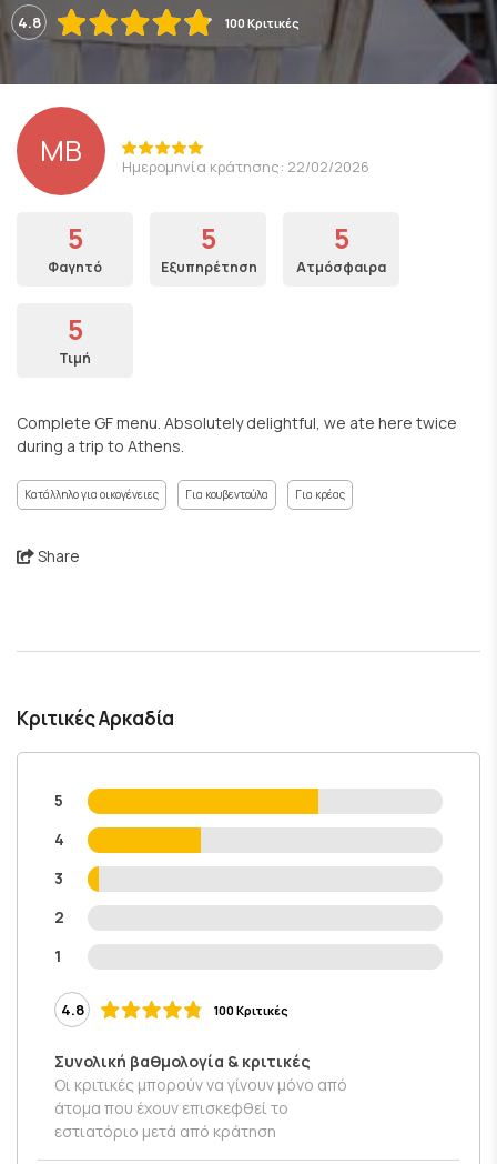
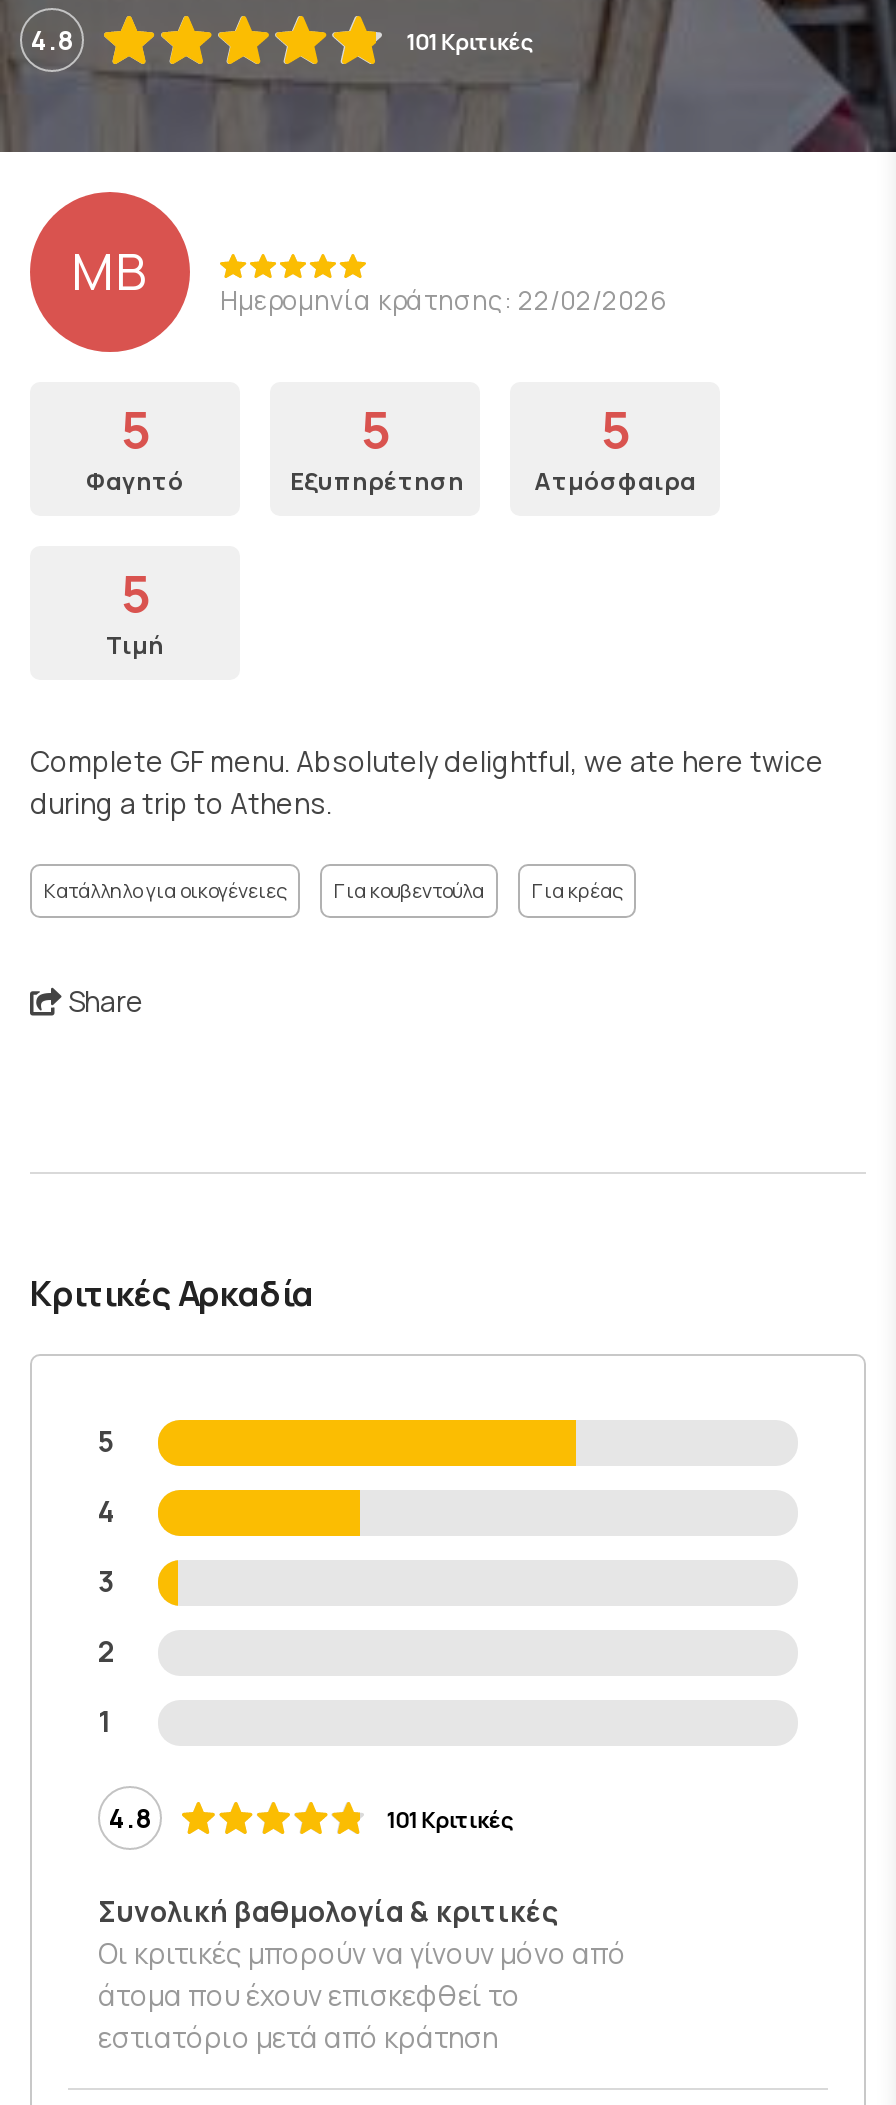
[225,14,300,31] 100 Κριτικές -> [406,25,534,55] 101 Κριτικές
[215,1001,289,1018] 100 Κριτικές -> [387,1803,515,1833] 101 Κριτικές

